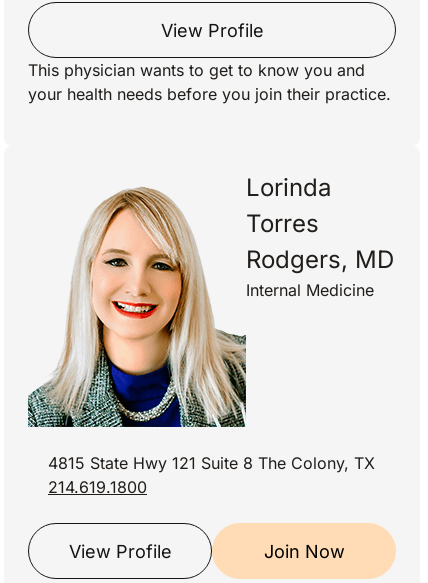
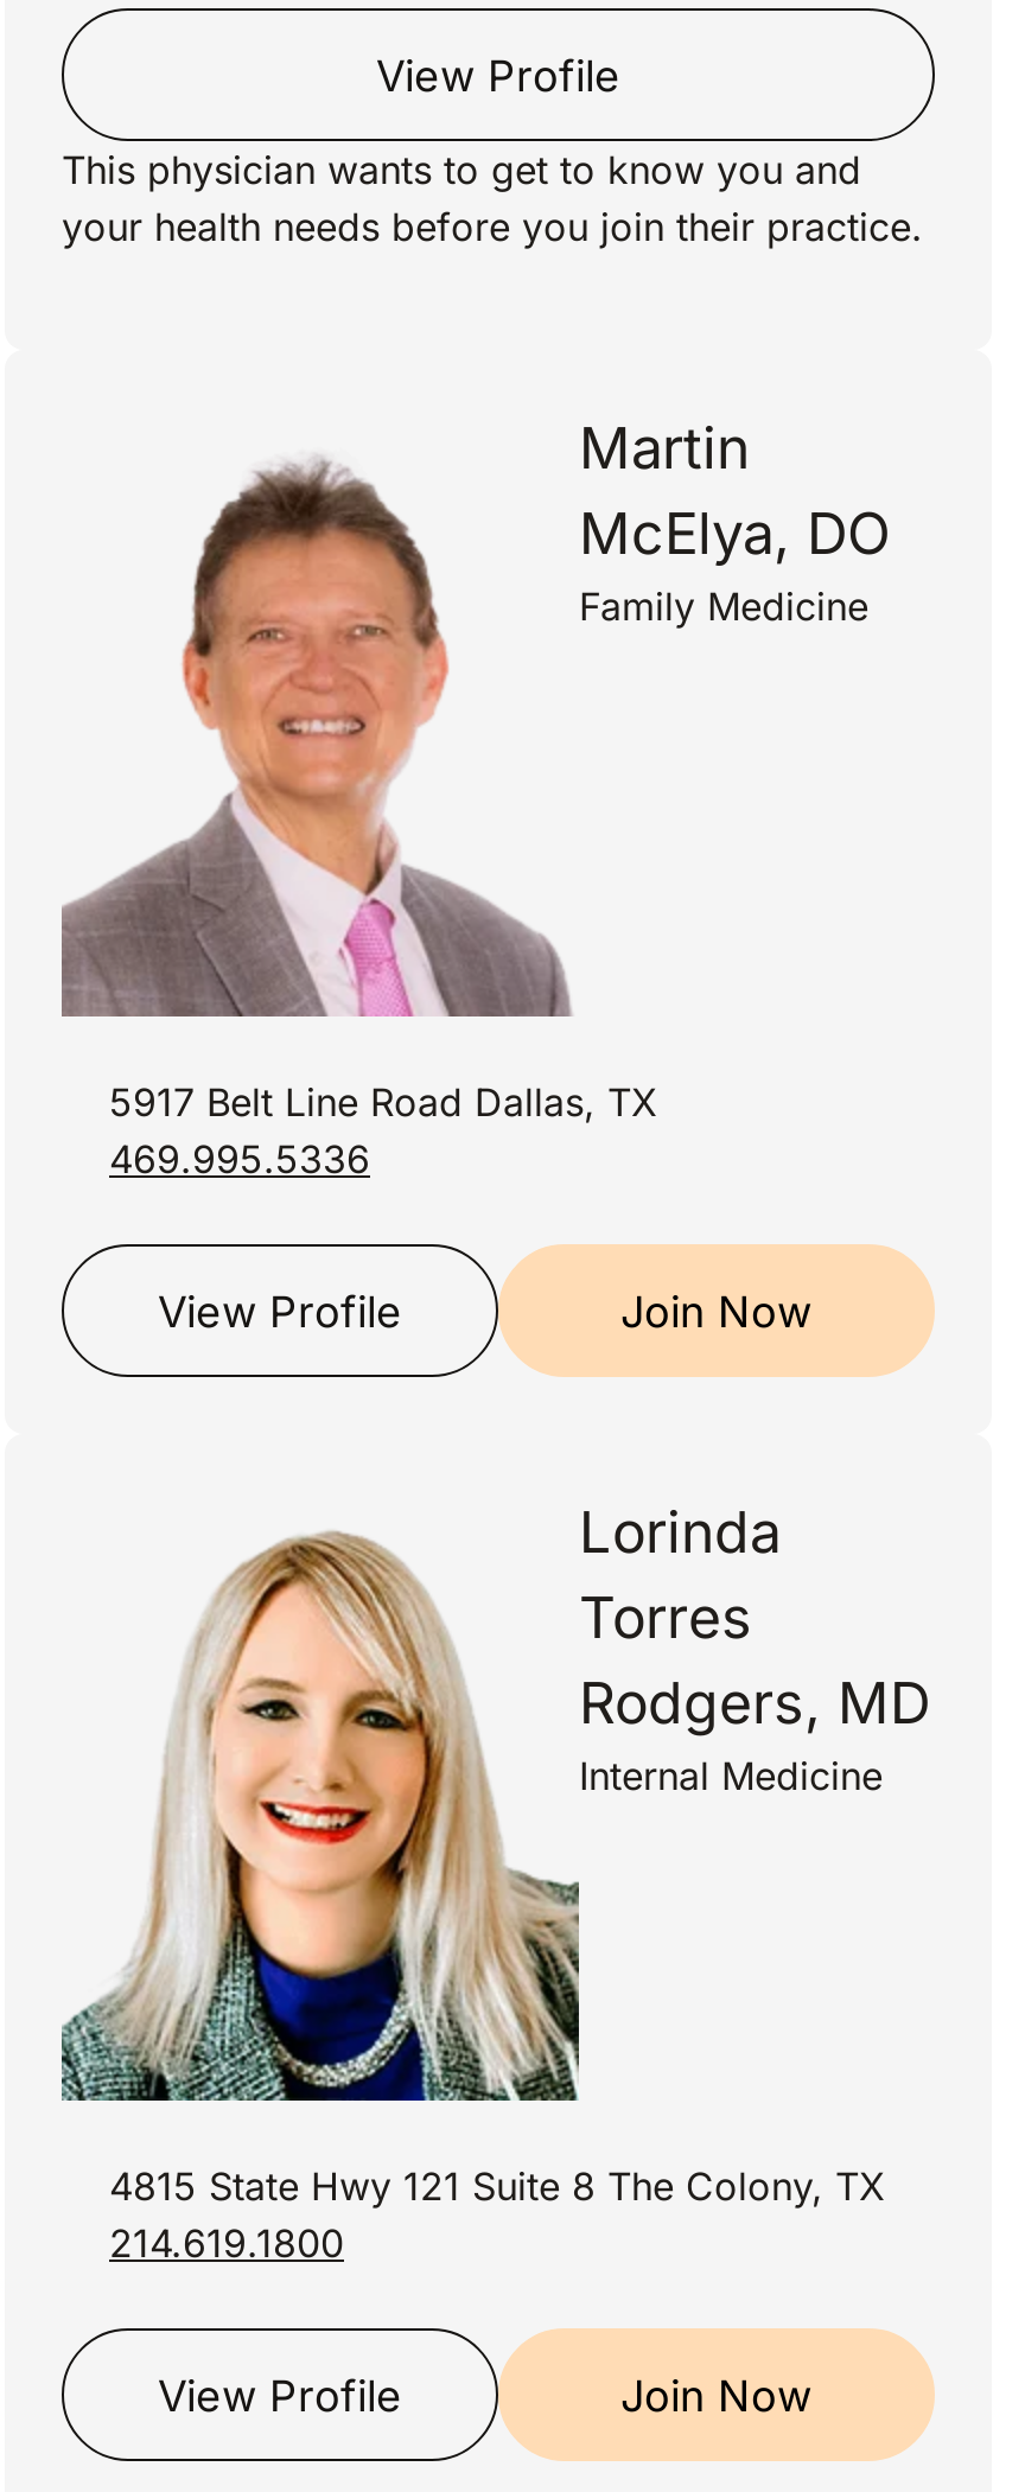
none -> [59,414,890,1016] [image] | Martin | McElya, DO | Family Medicine
none -> [109,1078,813,1336] 5917 Belt Line Road Dallas, TX | 469.995.5336 | View Profile | Join Now

